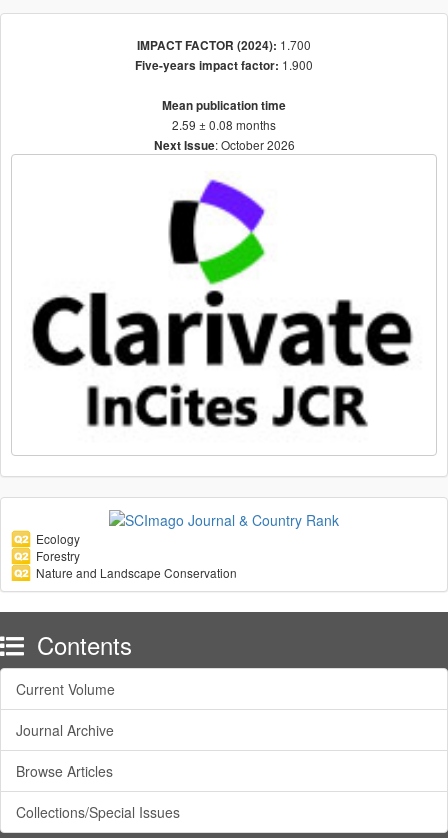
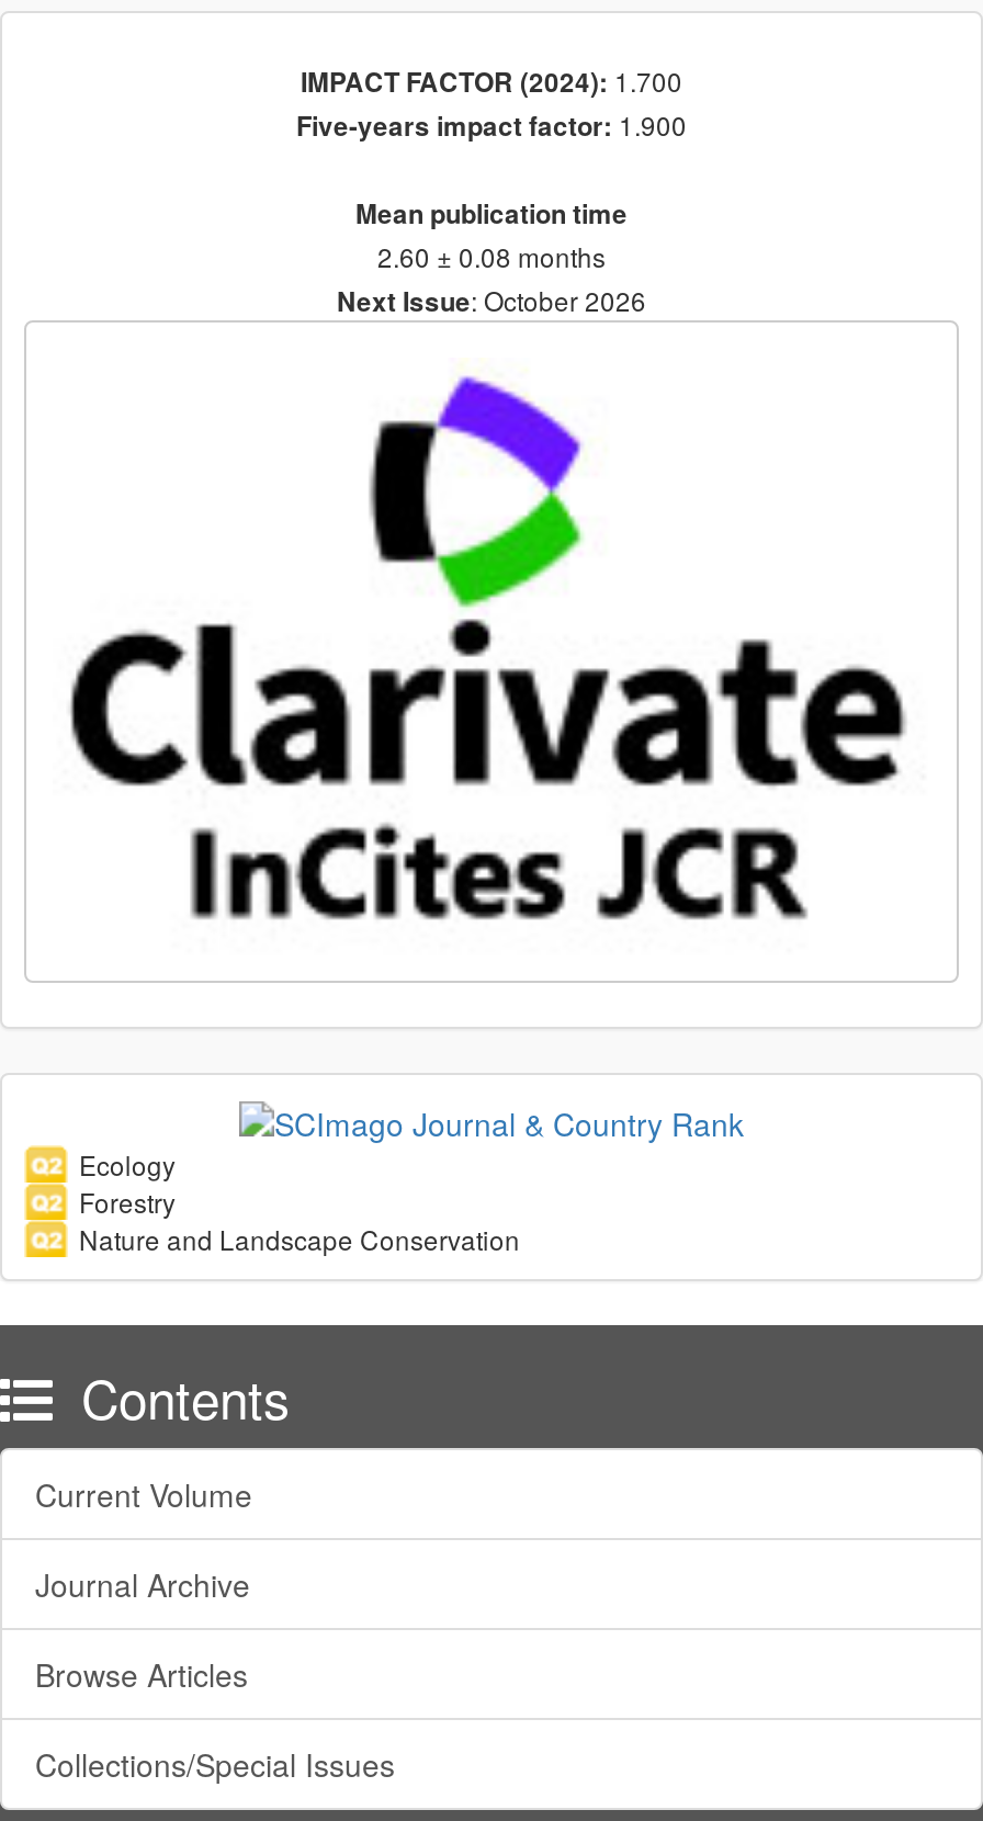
[172,116,276,133] 2.59 ± 0.08 months -> [377,237,606,274] 2.60 ± 0.08 months

